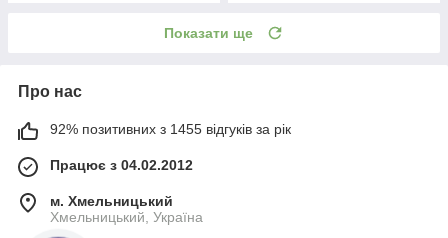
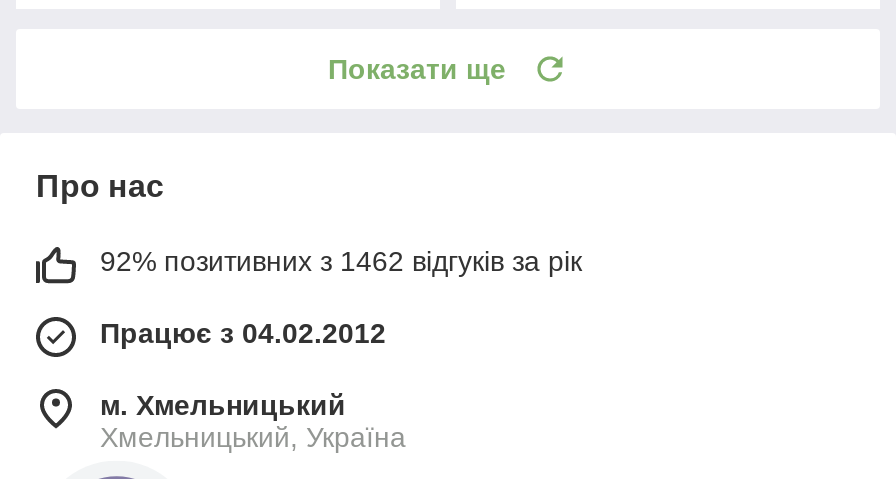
[50,121,291,137] 92% позитивних з 1455 відгуків за рік -> [100,245,582,277] 92% позитивних з 1462 відгуків за рік

